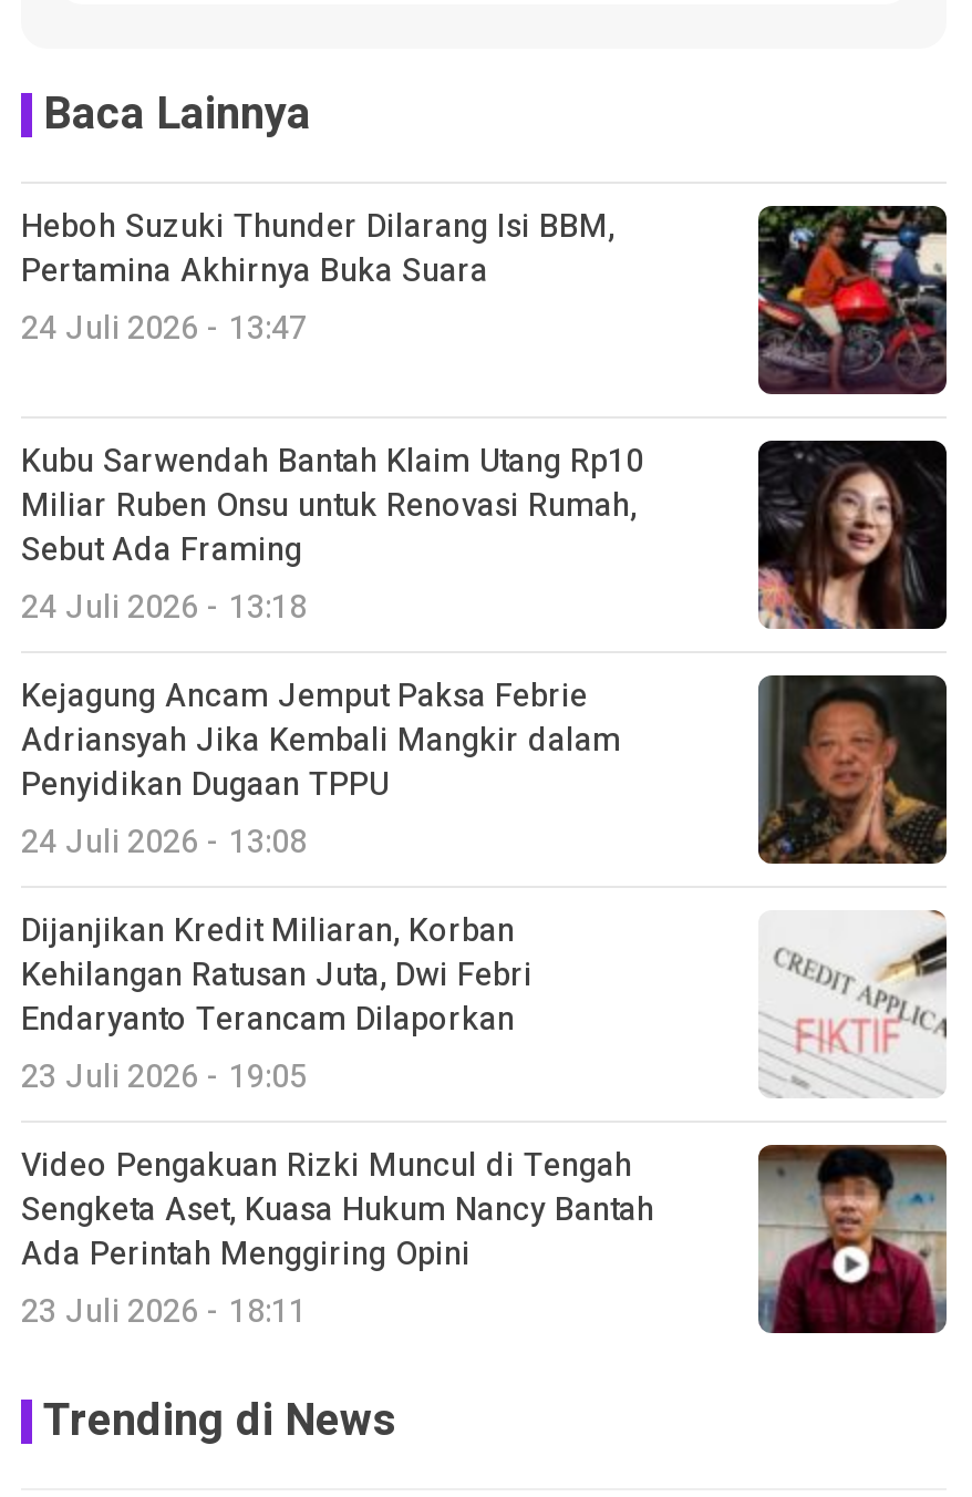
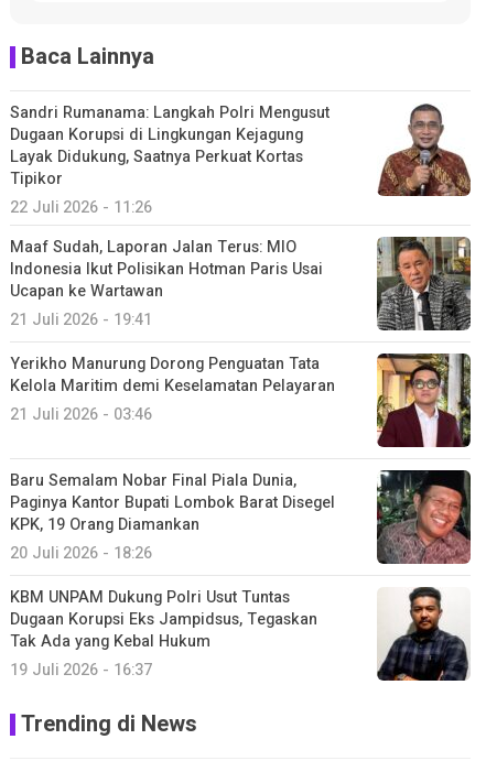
[21,205,614,353] Heboh Suzuki Thunder Dilarang Isi BBM, | Pertamina Akhirnya Buka Suara | 24 Juli 2026 - 13:47 -> [10,102,330,220] Sandri Rumanama: Langkah Polri Mengusut | Dugaan Korupsi di Lingkungan Kejagung | Layak Didukung, Saatnya Perkuat Kortas | Tipikor | 22 Juli 2026 - 11:26
[756,204,949,394] [image] -> [377,102,471,196] [image]
[21,439,643,632] Kubu Sarwendah Bantah Klaim Utang Rp10 | Miliar Ruben Onsu untuk Renovasi Rumah, | Sebut Ada Framing | 24 Juli 2026 - 13:18 -> [10,236,323,332] Maaf Sudah, Laporan Jalan Terus: MIO | Indonesia Ikut Polisikan Hotman Paris Usai | Ucapan ke Wartawan | 21 Juli 2026 - 19:41
[758,441,949,631] [image] -> [377,236,472,330] [image]
[21,674,621,867] Kejagung Ancam Jemput Paksa Febrie | Adriansyah Jika Kembali Mangkir dalam | Penyidikan Dugaan TPPU | 24 Juli 2026 - 13:08 -> [10,353,335,427] Yerikho Manurung Dorong Penguatan Tata | Kelola Maritim demi Keselamatan Pelayaran | 21 Juli 2026 - 03:46
[756,673,947,866] [image] -> [376,352,472,448] [image]
[21,909,532,1101] Dijanjikan Kredit Miliaran, Korban | Kehilangan Ratusan Juta, Dwi Febri | Endaryanto Terancam Dilaporkan | 23 Juli 2026 - 19:05 -> [10,470,335,565] Baru Semalam Nobar Final Piala Dunia, | Paginya Kantor Bupati Lombok Barat Disegel | KPK, 19 Orang Diamankan | 20 Juli 2026 - 18:26
[758,910,947,1098] [image] -> [376,469,472,565] [image]
[21,1144,654,1336] Video Pengakuan Rizki Muncul di Tengah | Sengketa Aset, Kuasa Hukum Nancy Bantah | Ada Perintah Menggiring Opini | 23 Juli 2026 - 18:11 -> [10,586,317,682] KBM UNPAM Dukung Polri Usut Tuntas | Dugaan Korupsi Eks Jampidsus, Tegaskan | Tak Ada yang Kebal Hukum | 19 Juli 2026 - 16:37
[756,1143,949,1335] [image] -> [377,587,471,682] [image]

